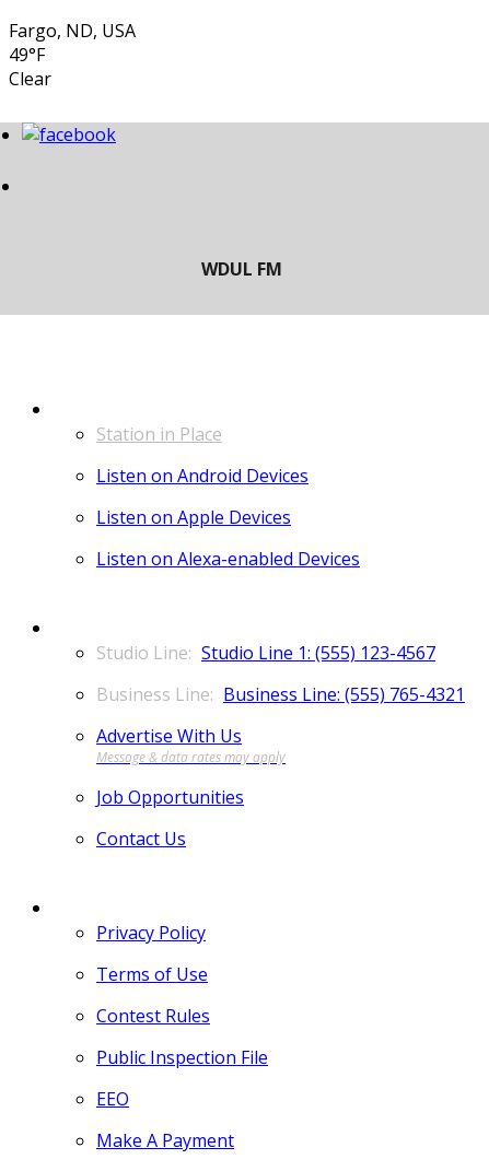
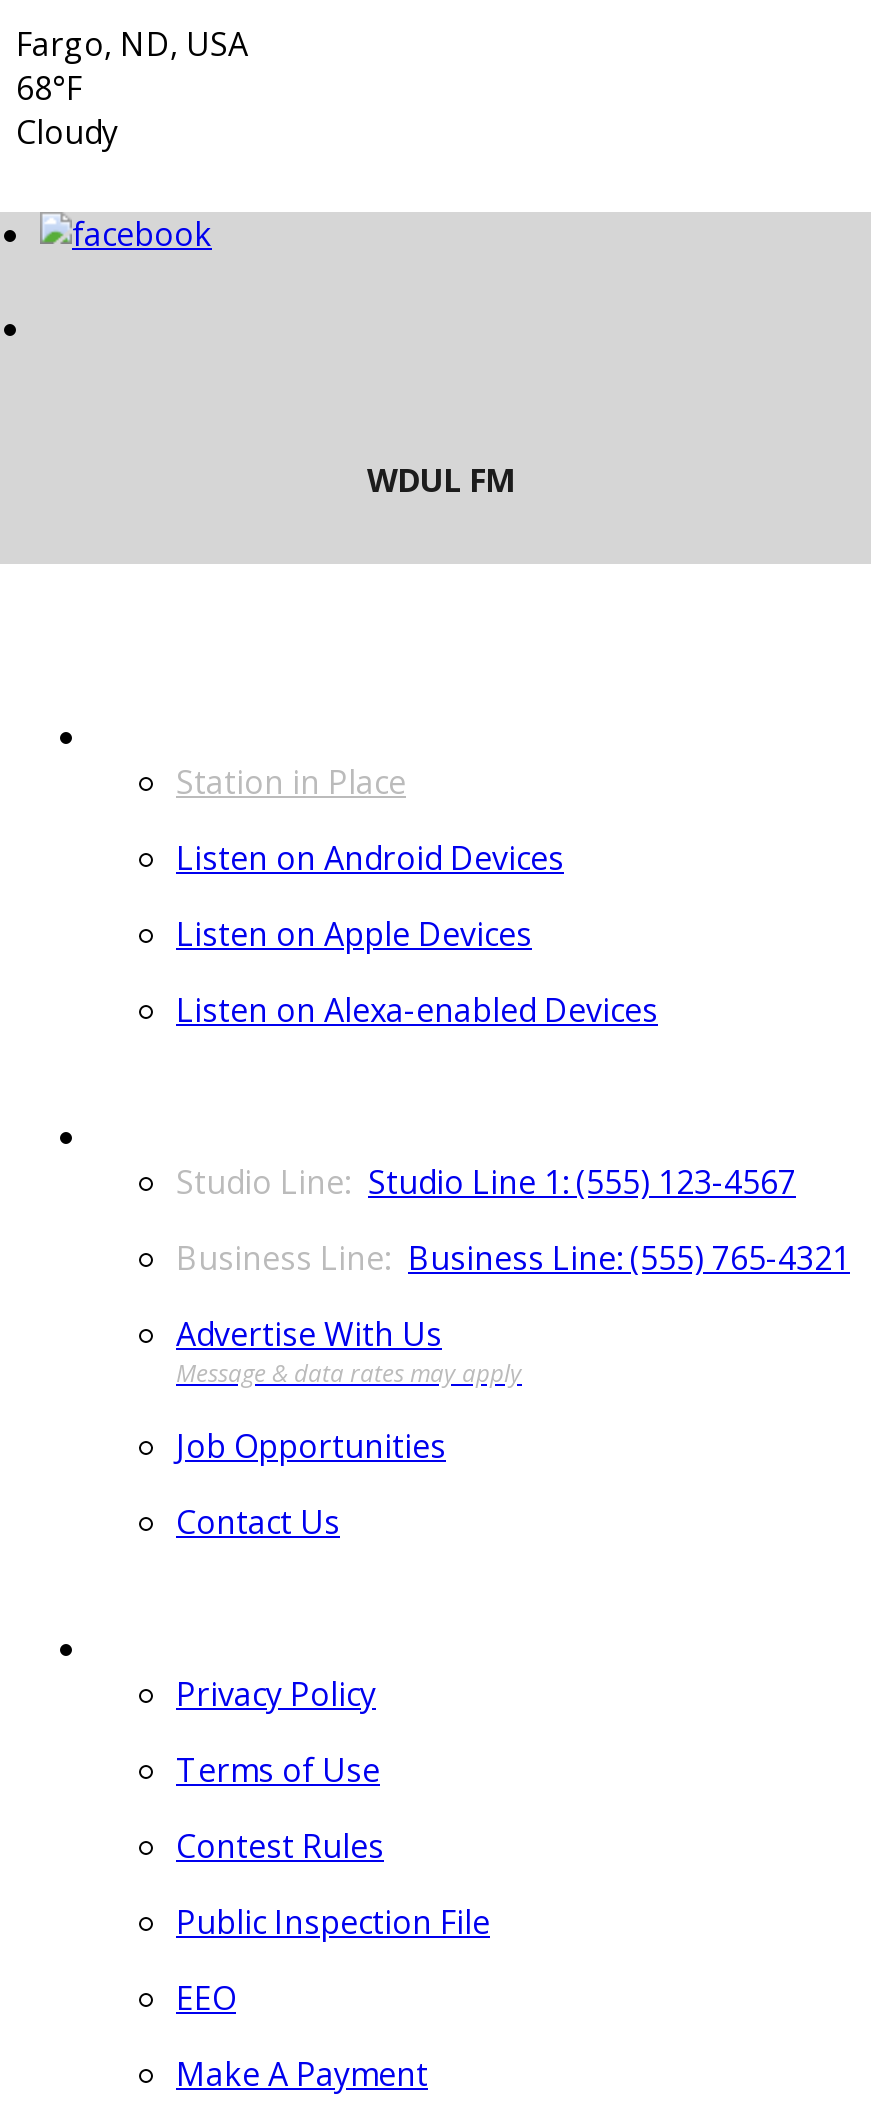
[9,43,51,91] 49°F | Clear -> [16,67,118,155] 68°F | Cloudy

